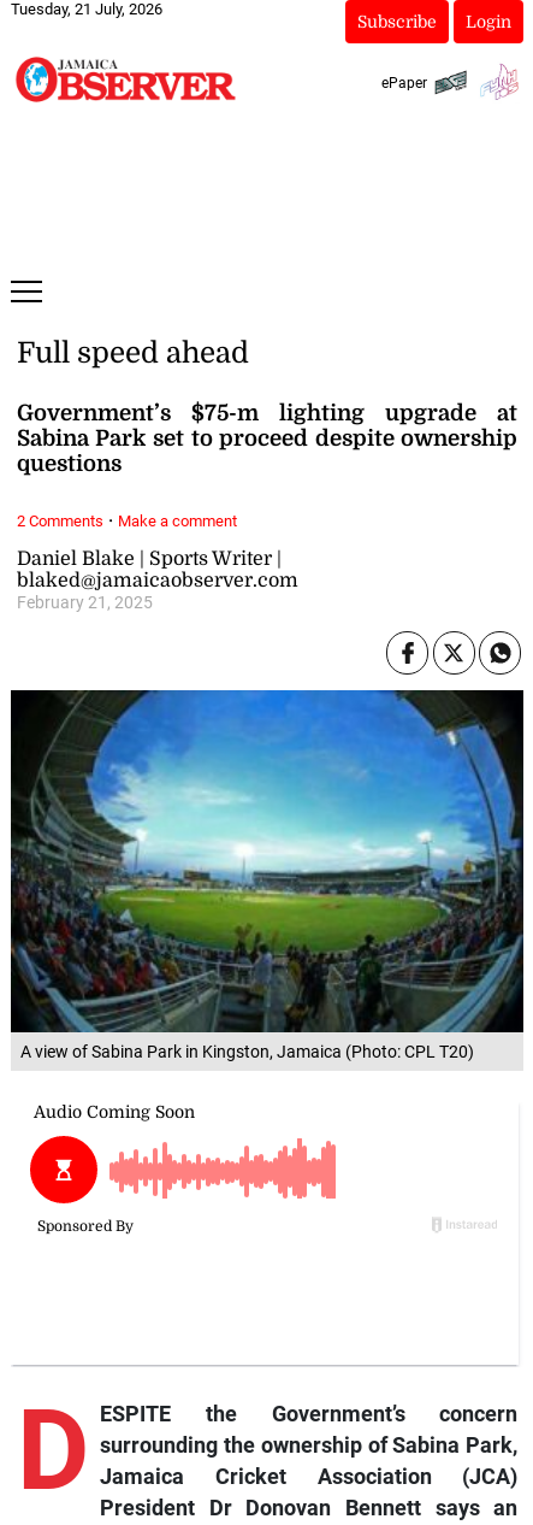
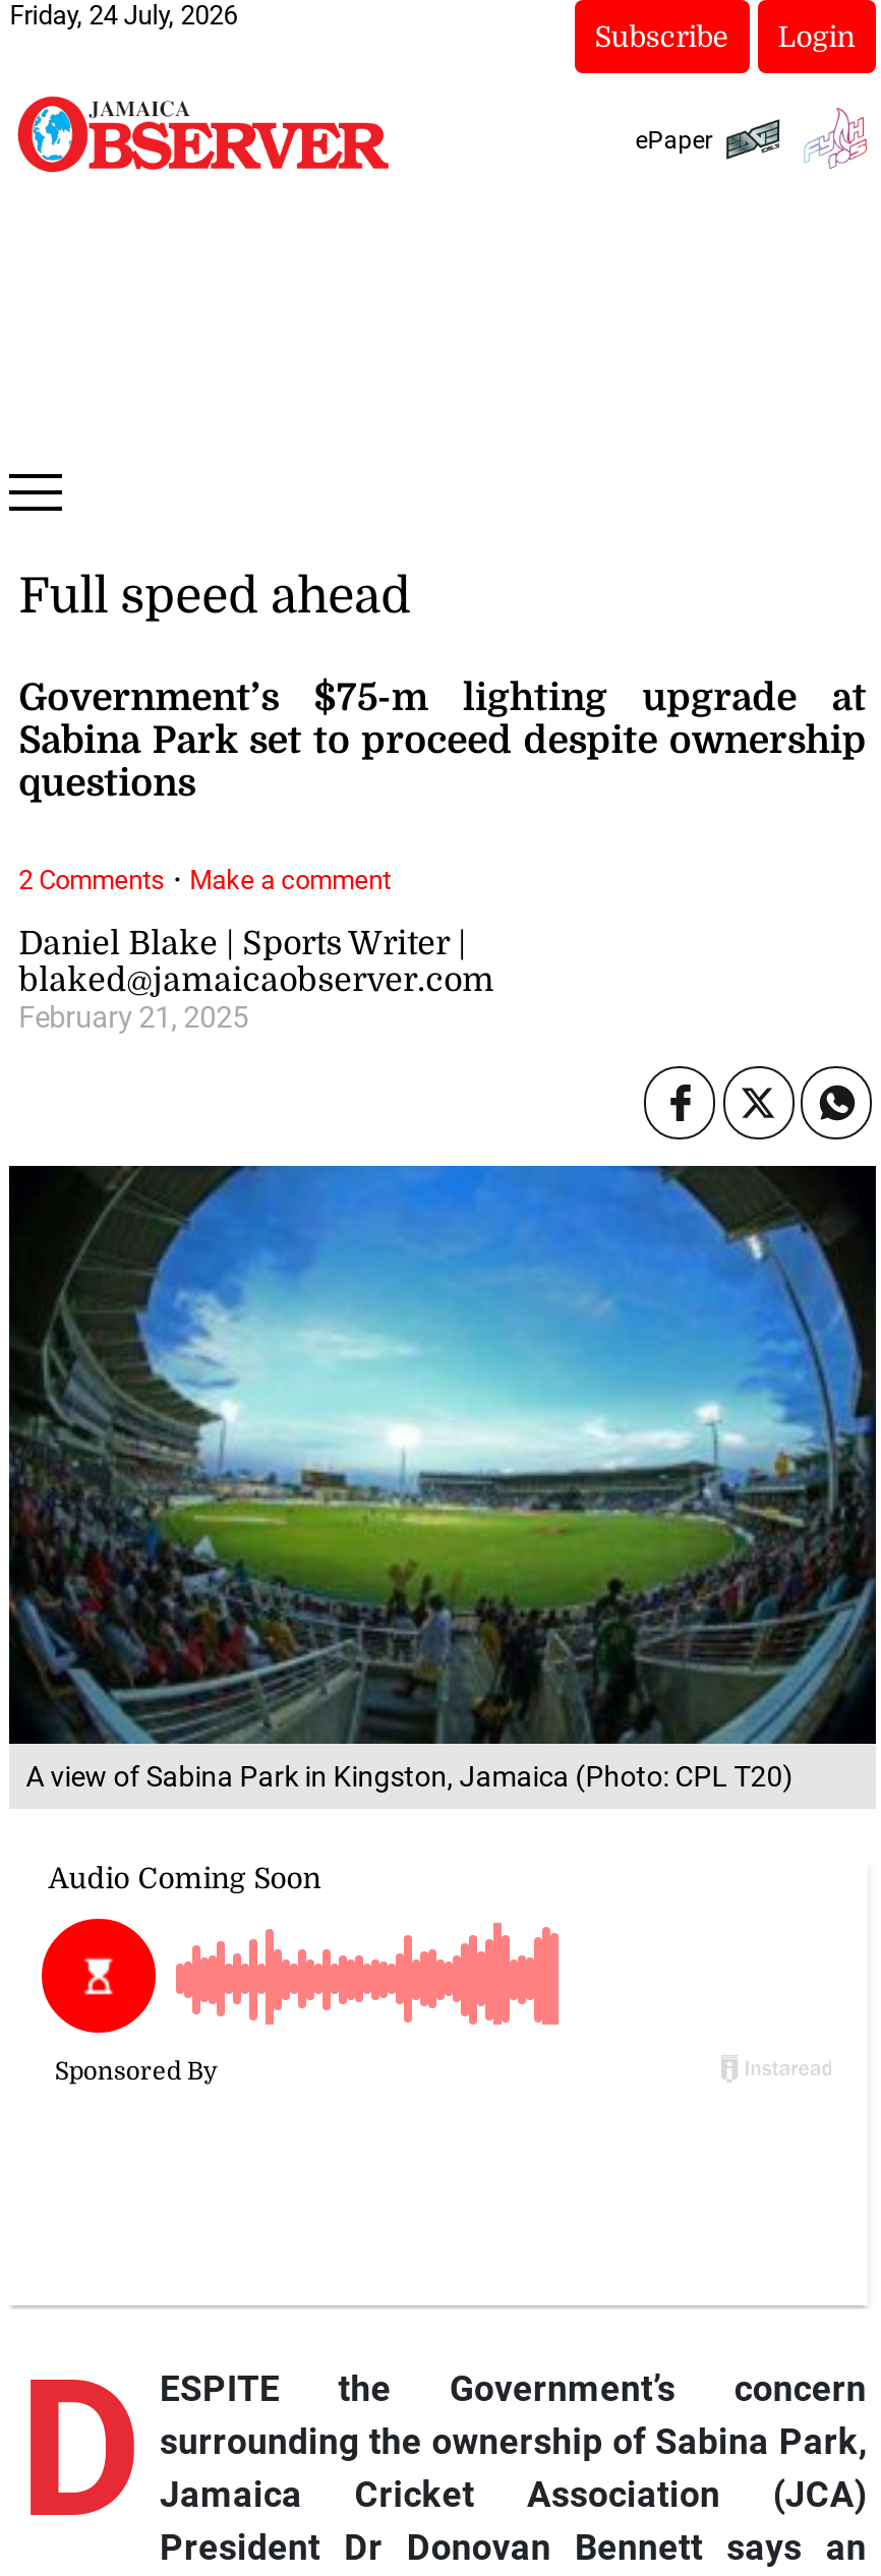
[11,0,163,18] Tuesday, 21 July, 2026 -> [10,0,237,31] Friday, 24 July, 2026

